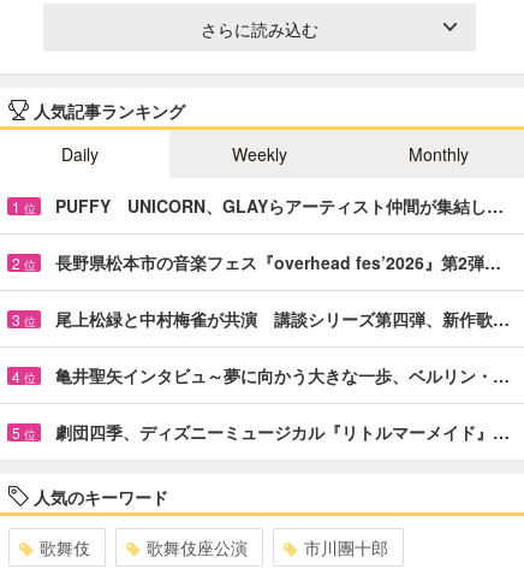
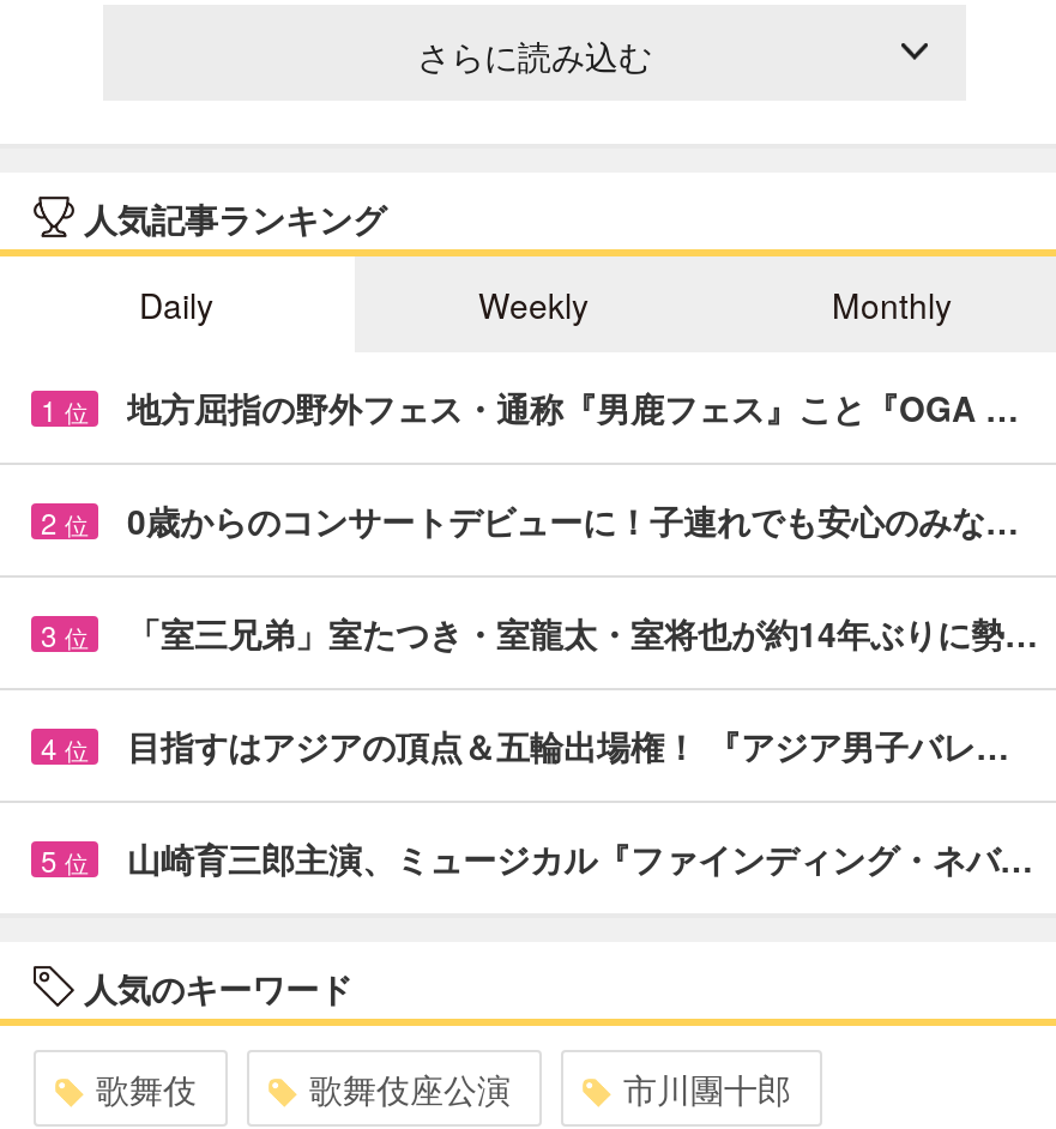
[55,193,504,217] PUFFY UNICORN、GLAYらアーティスト仲間が集結し… -> [127,383,1019,431] 地方屈指の野外フェス・通称『男鹿フェス』こと『OGA …
[55,250,501,274] 長野県松本市の音楽フェス『overhead fes’2026』第2弾… -> [127,496,1019,544] 0歳からのコンサートデビューに！子連れでも安心のみな…
[55,307,510,331] 尾上松緑と中村梅雀が共演 講談シリーズ第四弾、新作歌… -> [127,608,1038,656] 「室三兄弟」室たつき・室龍太・室将也が約14年ぶりに勢…
[55,363,510,387] 亀井聖矢インタビュ～夢に向かう大きな一歩、ベルリン・… -> [127,721,1009,769] 目指すはアジアの頂点＆五輪出場権！ 『アジア男子バレ…
[55,420,510,444] 劇団四季、ディズニーミュージカル『リトルマーメイド』… -> [127,834,1033,882] 山崎育三郎主演、ミュージカル『ファインディング・ネバ…

